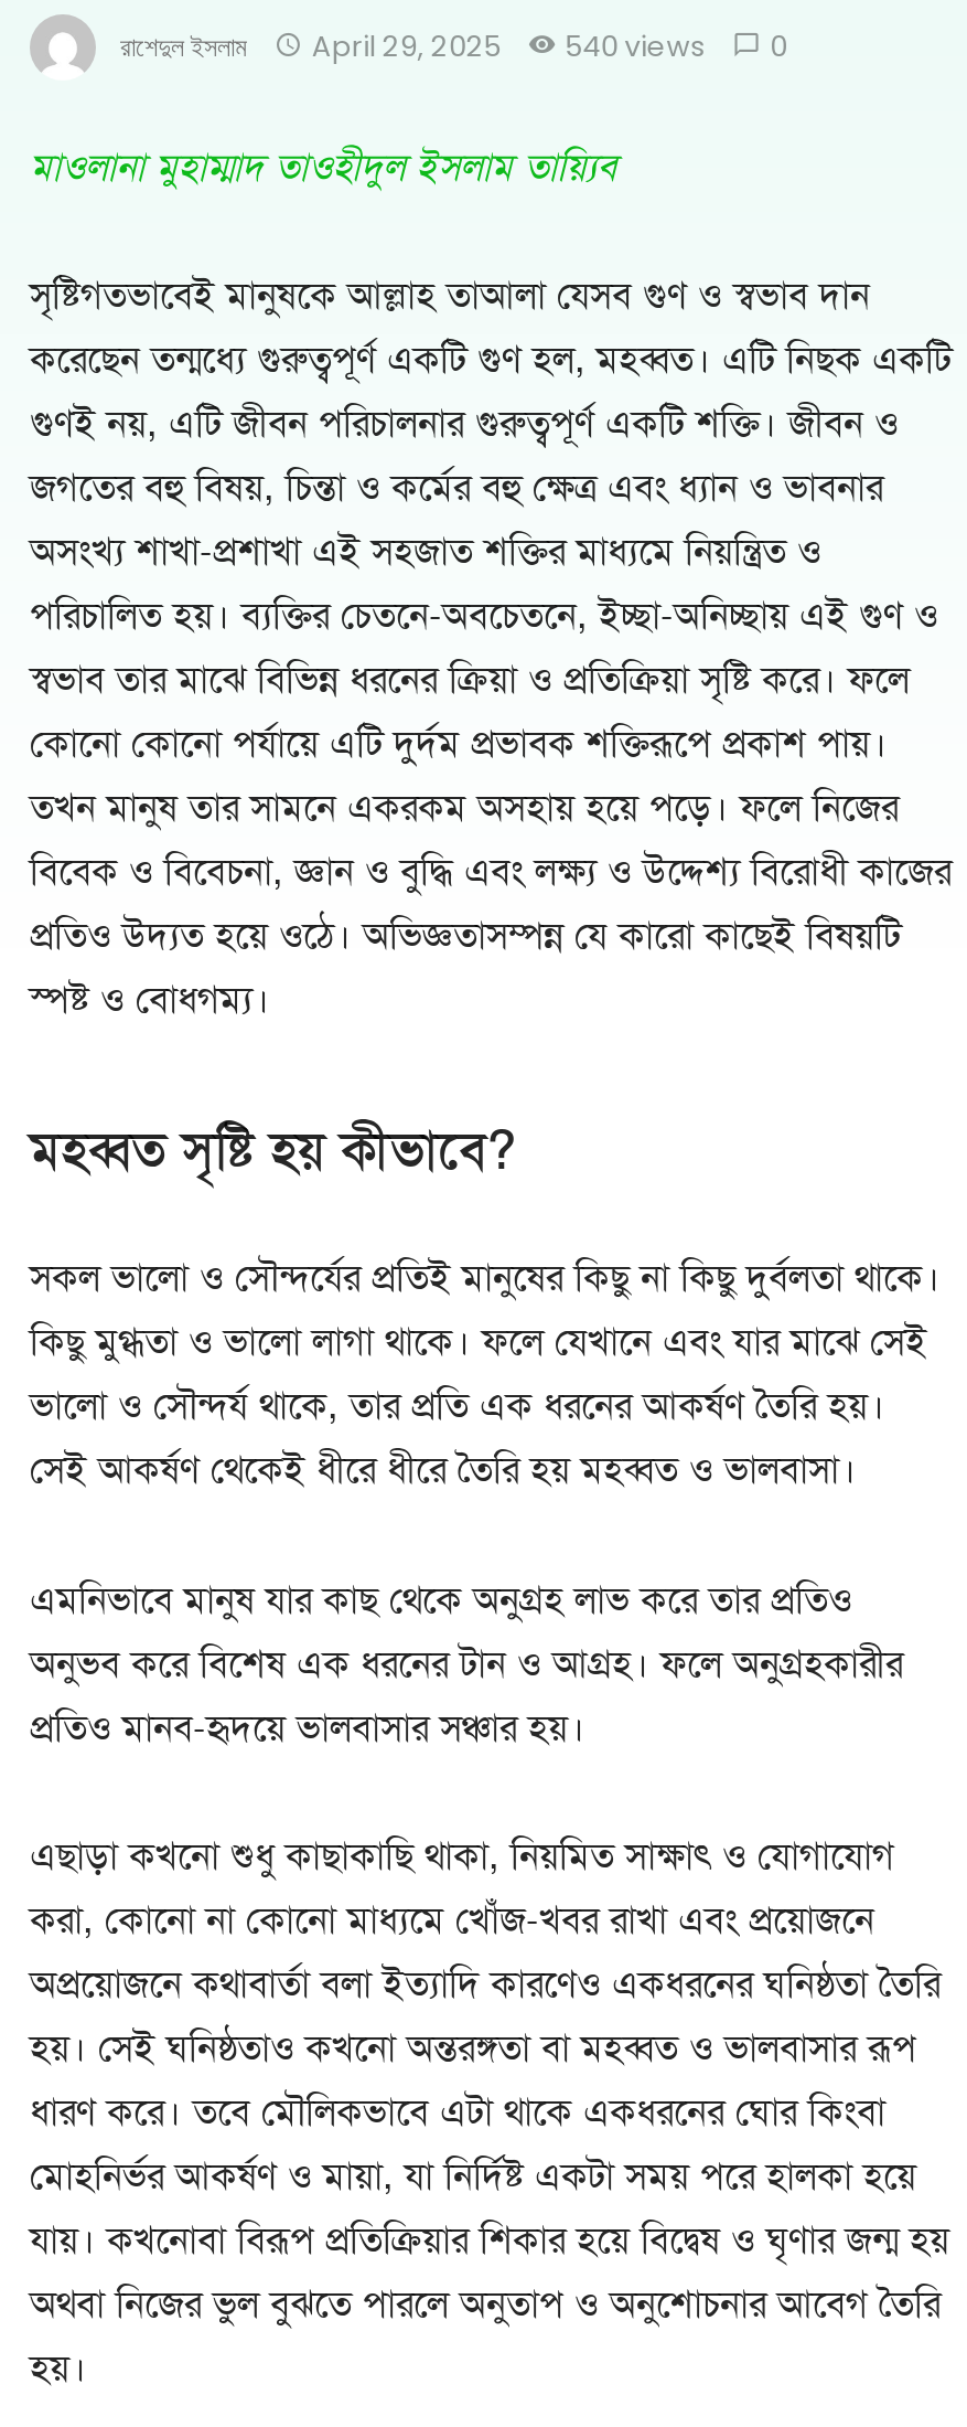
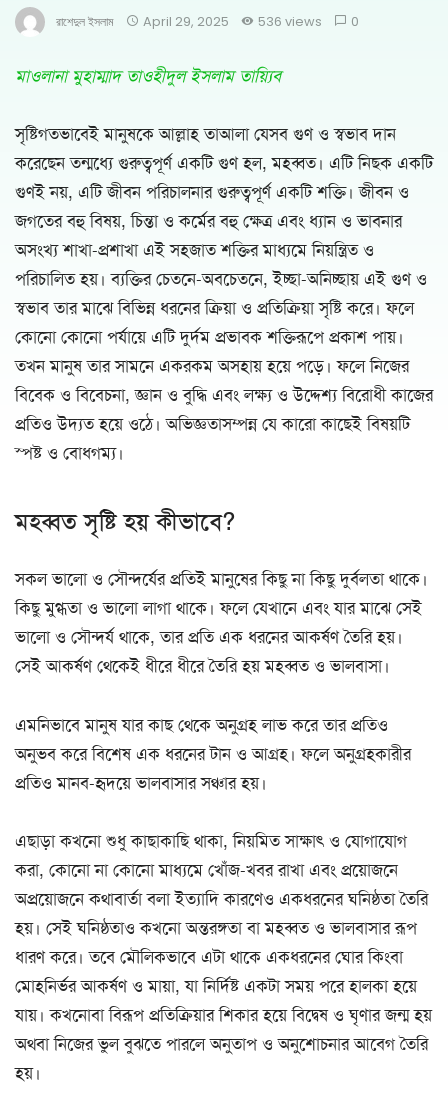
[120,26,787,64] রাশেদুল ইসলাম April 29, 2025 540 views 0 -> [56,12,358,29] রাশেদুল ইসলাম April 29, 2025 536 views 0

